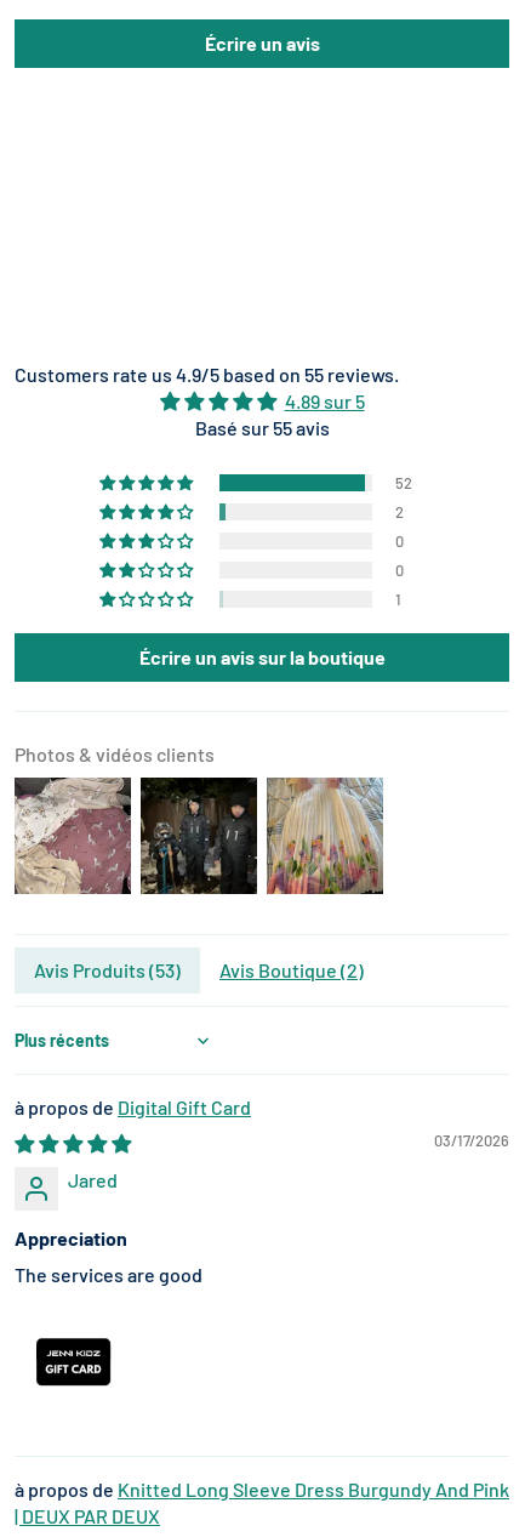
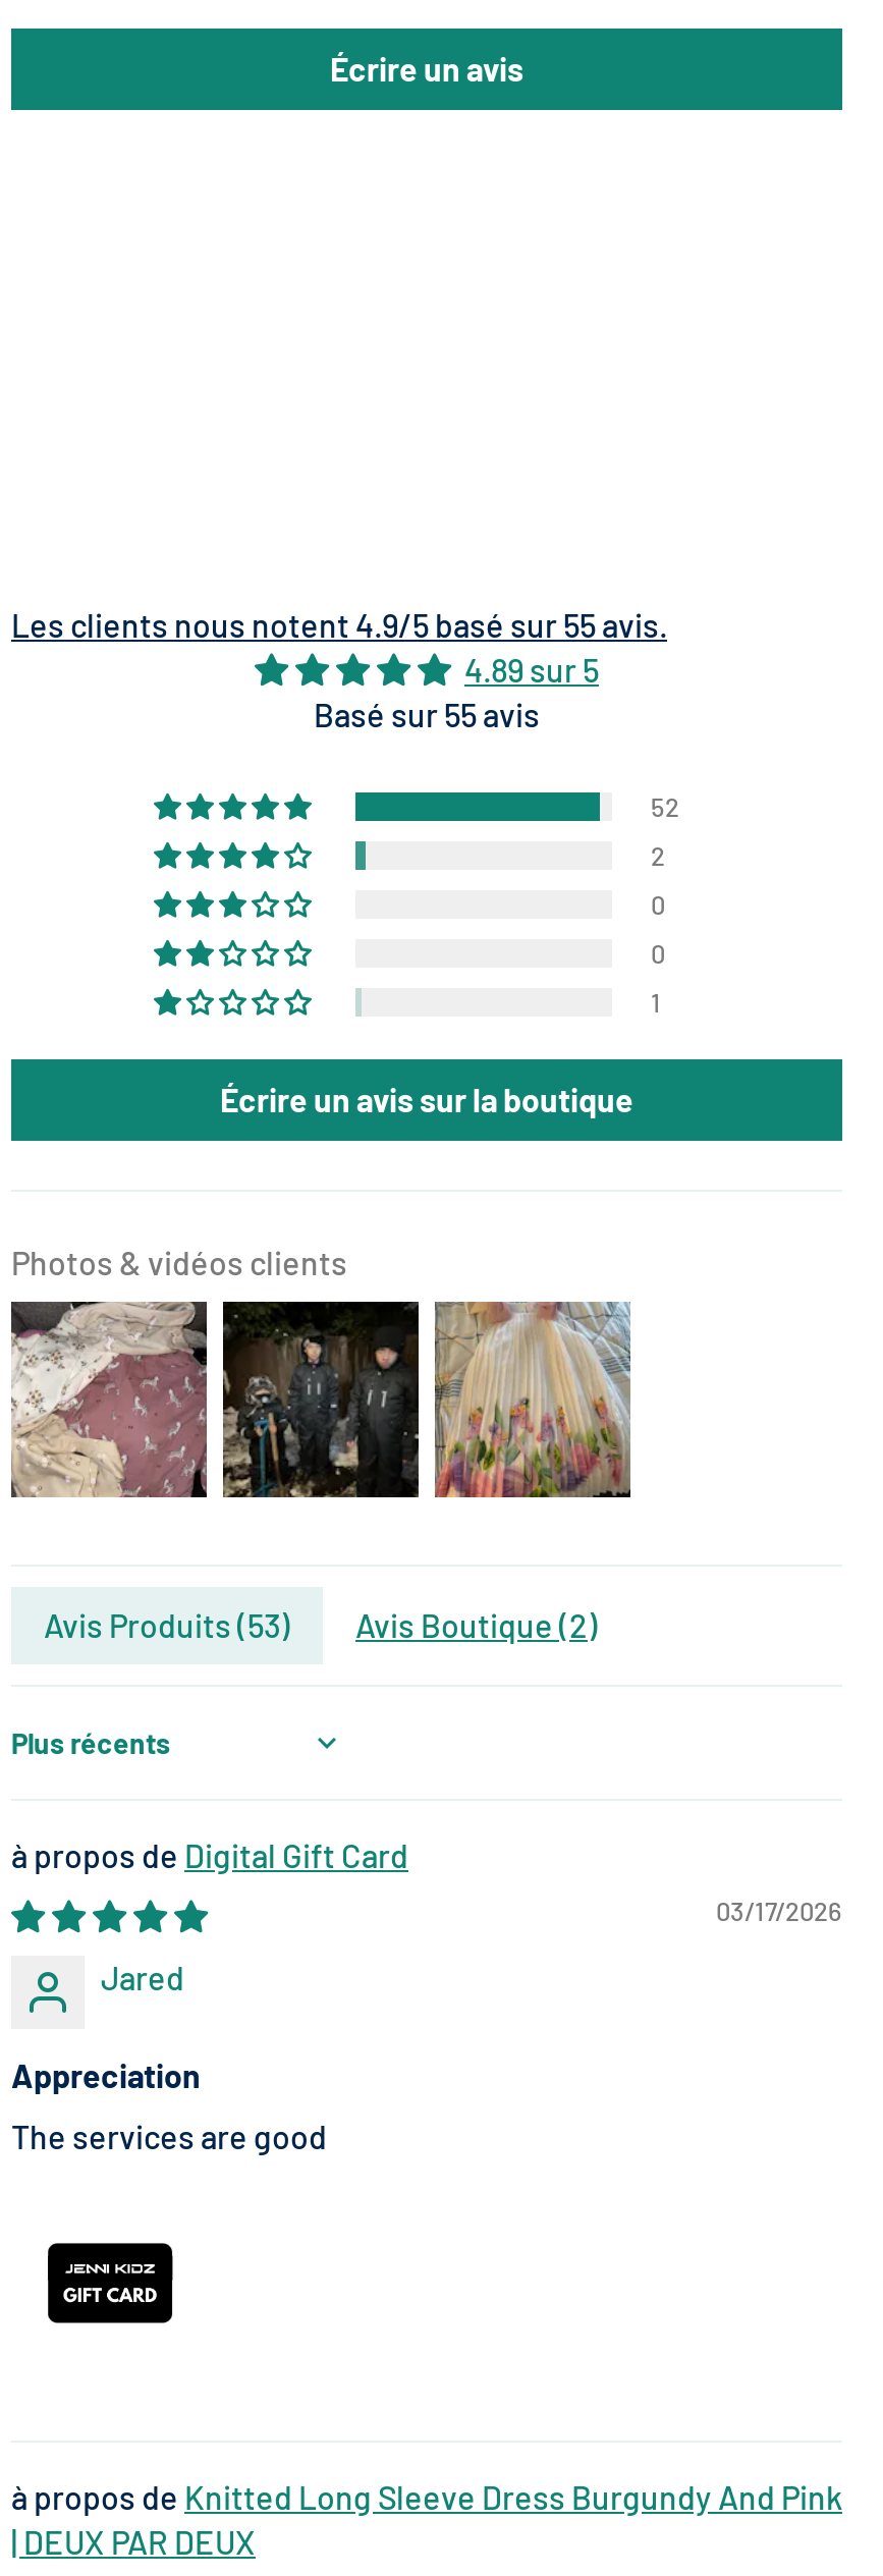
[15,363,399,386] Customers rate us 4.9/5 based on 55 reviews. -> [11,605,667,644] Les clients nous notent 4.9/5 basé sur 55 avis.

